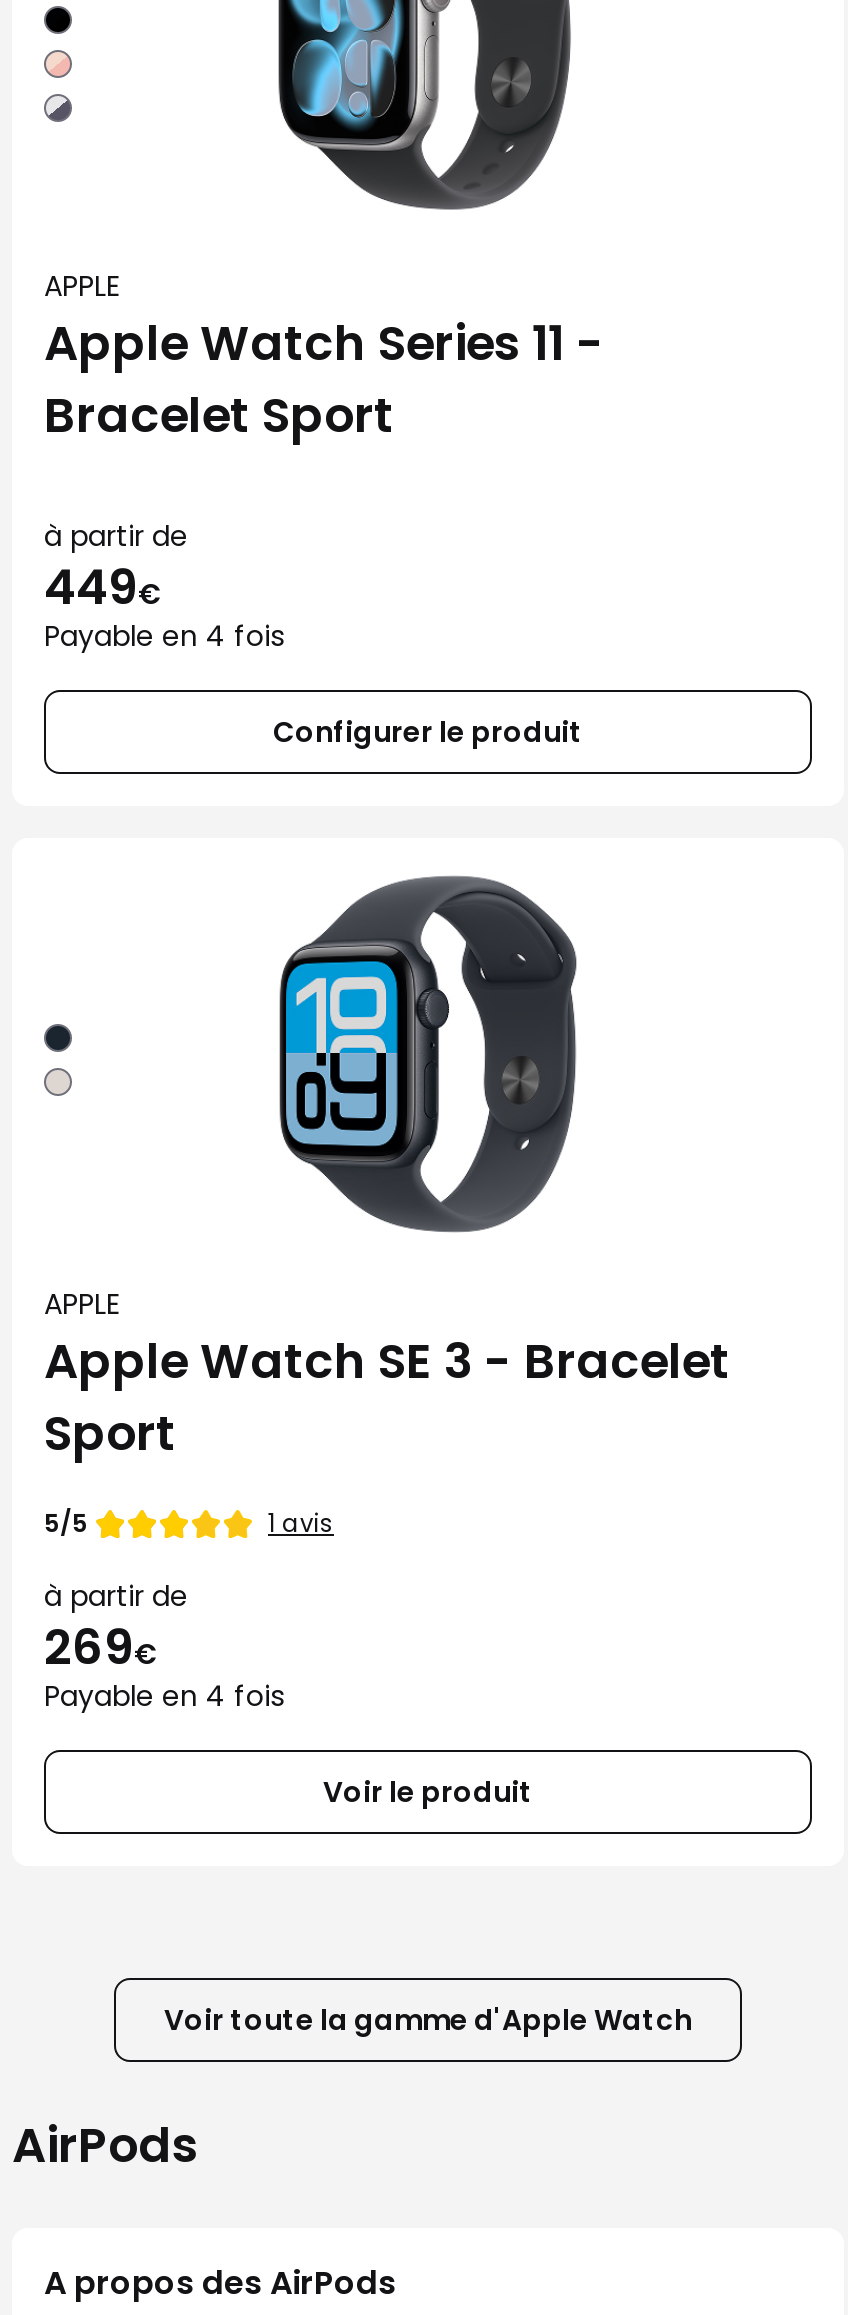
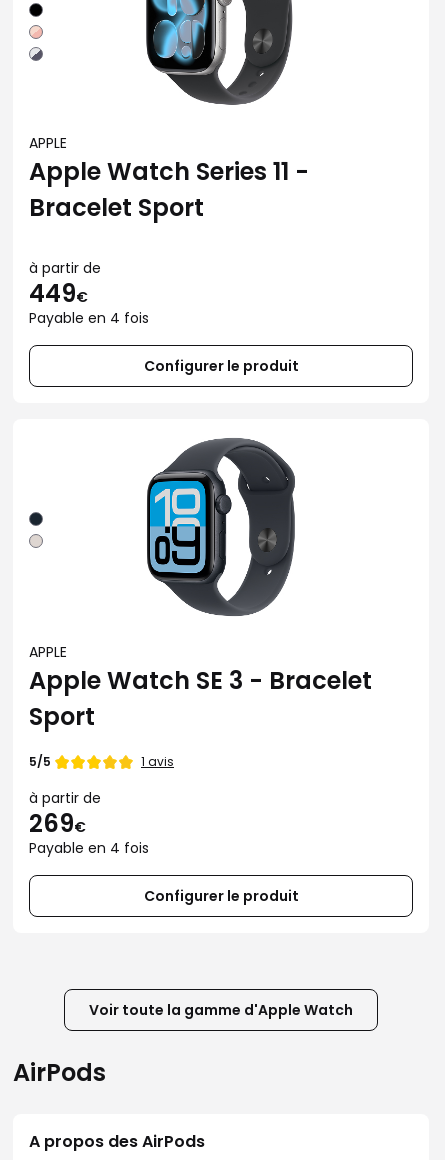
[323,1771,533,1811] Voir le produit -> [143,886,298,906] Configurer le produit

